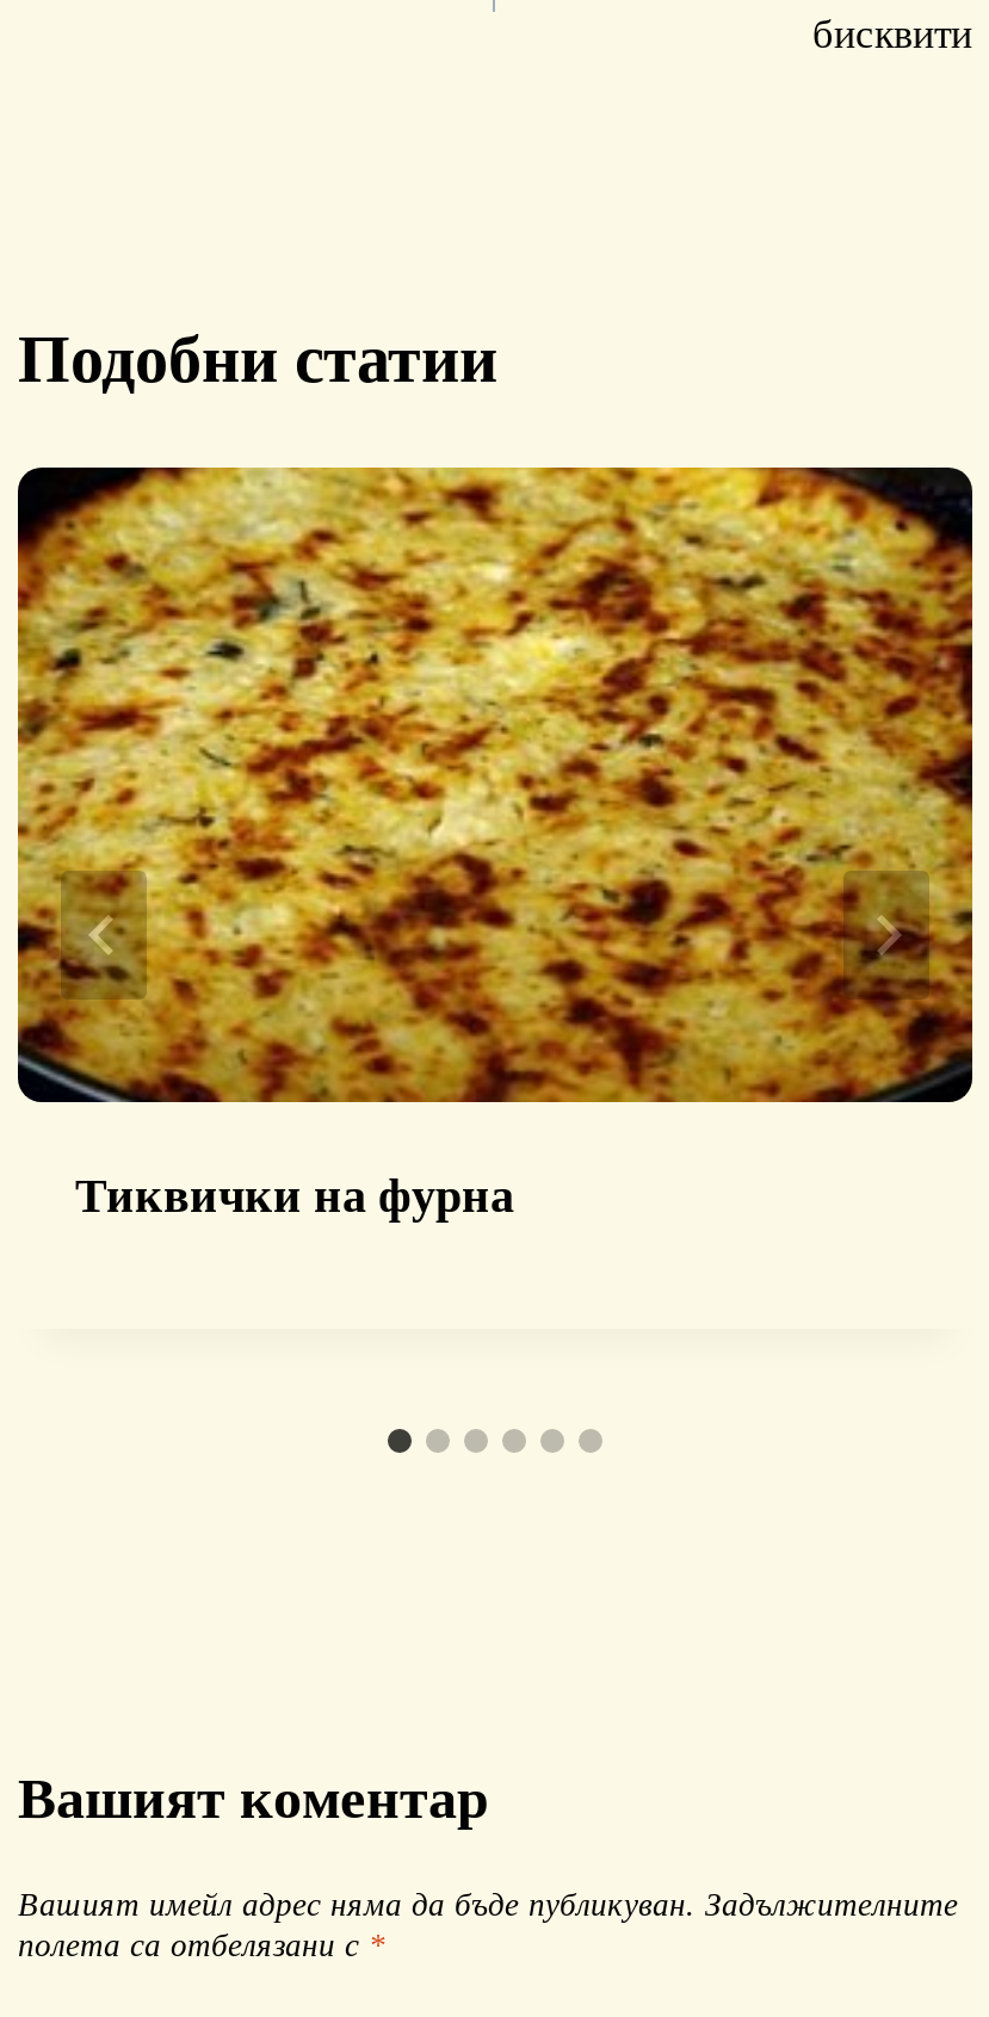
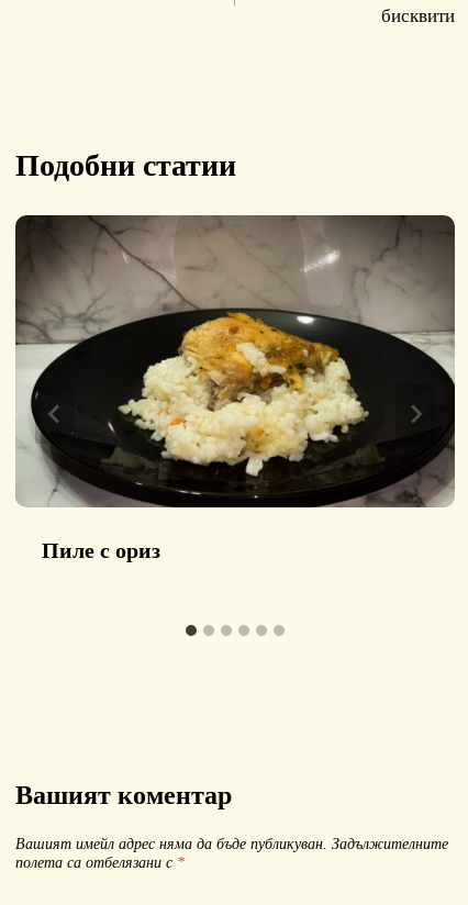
[16,465,975,1222] [image] | Тиквички на фурна -> [14,214,456,563] [image] | Пиле с ориз

